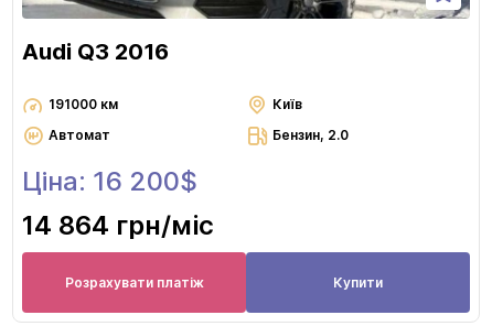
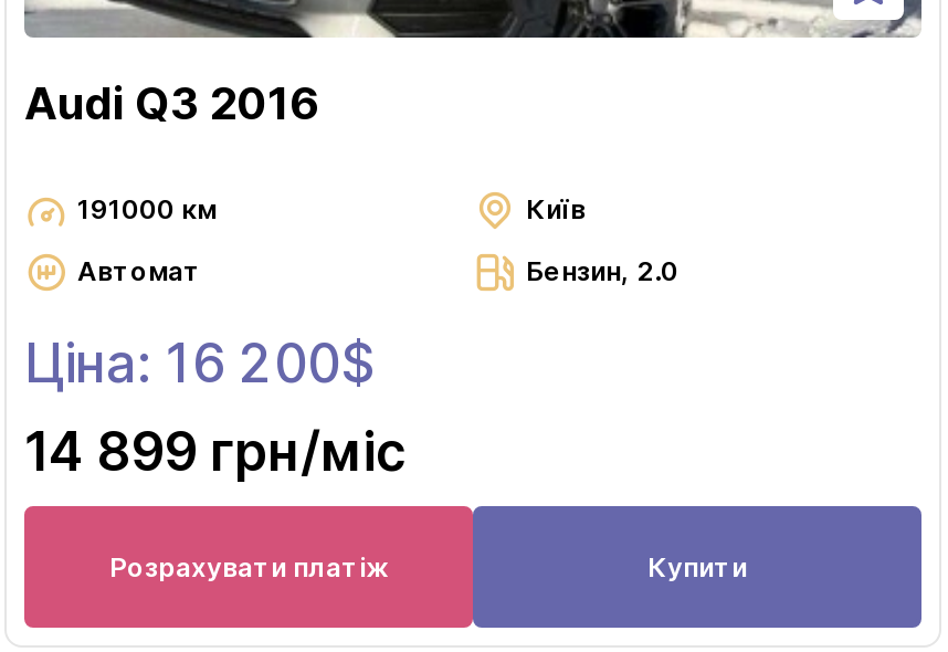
[22,209,214,241] 14 864 грн/міс -> [24,420,407,484] 14 899 грн/міс

